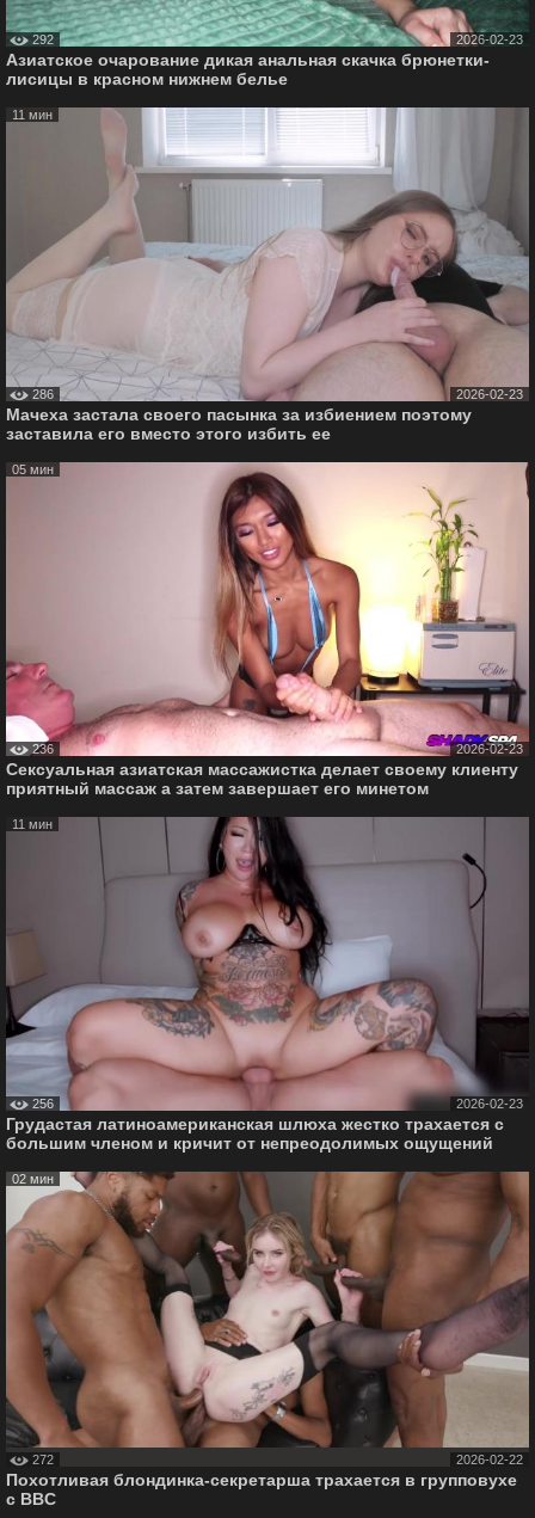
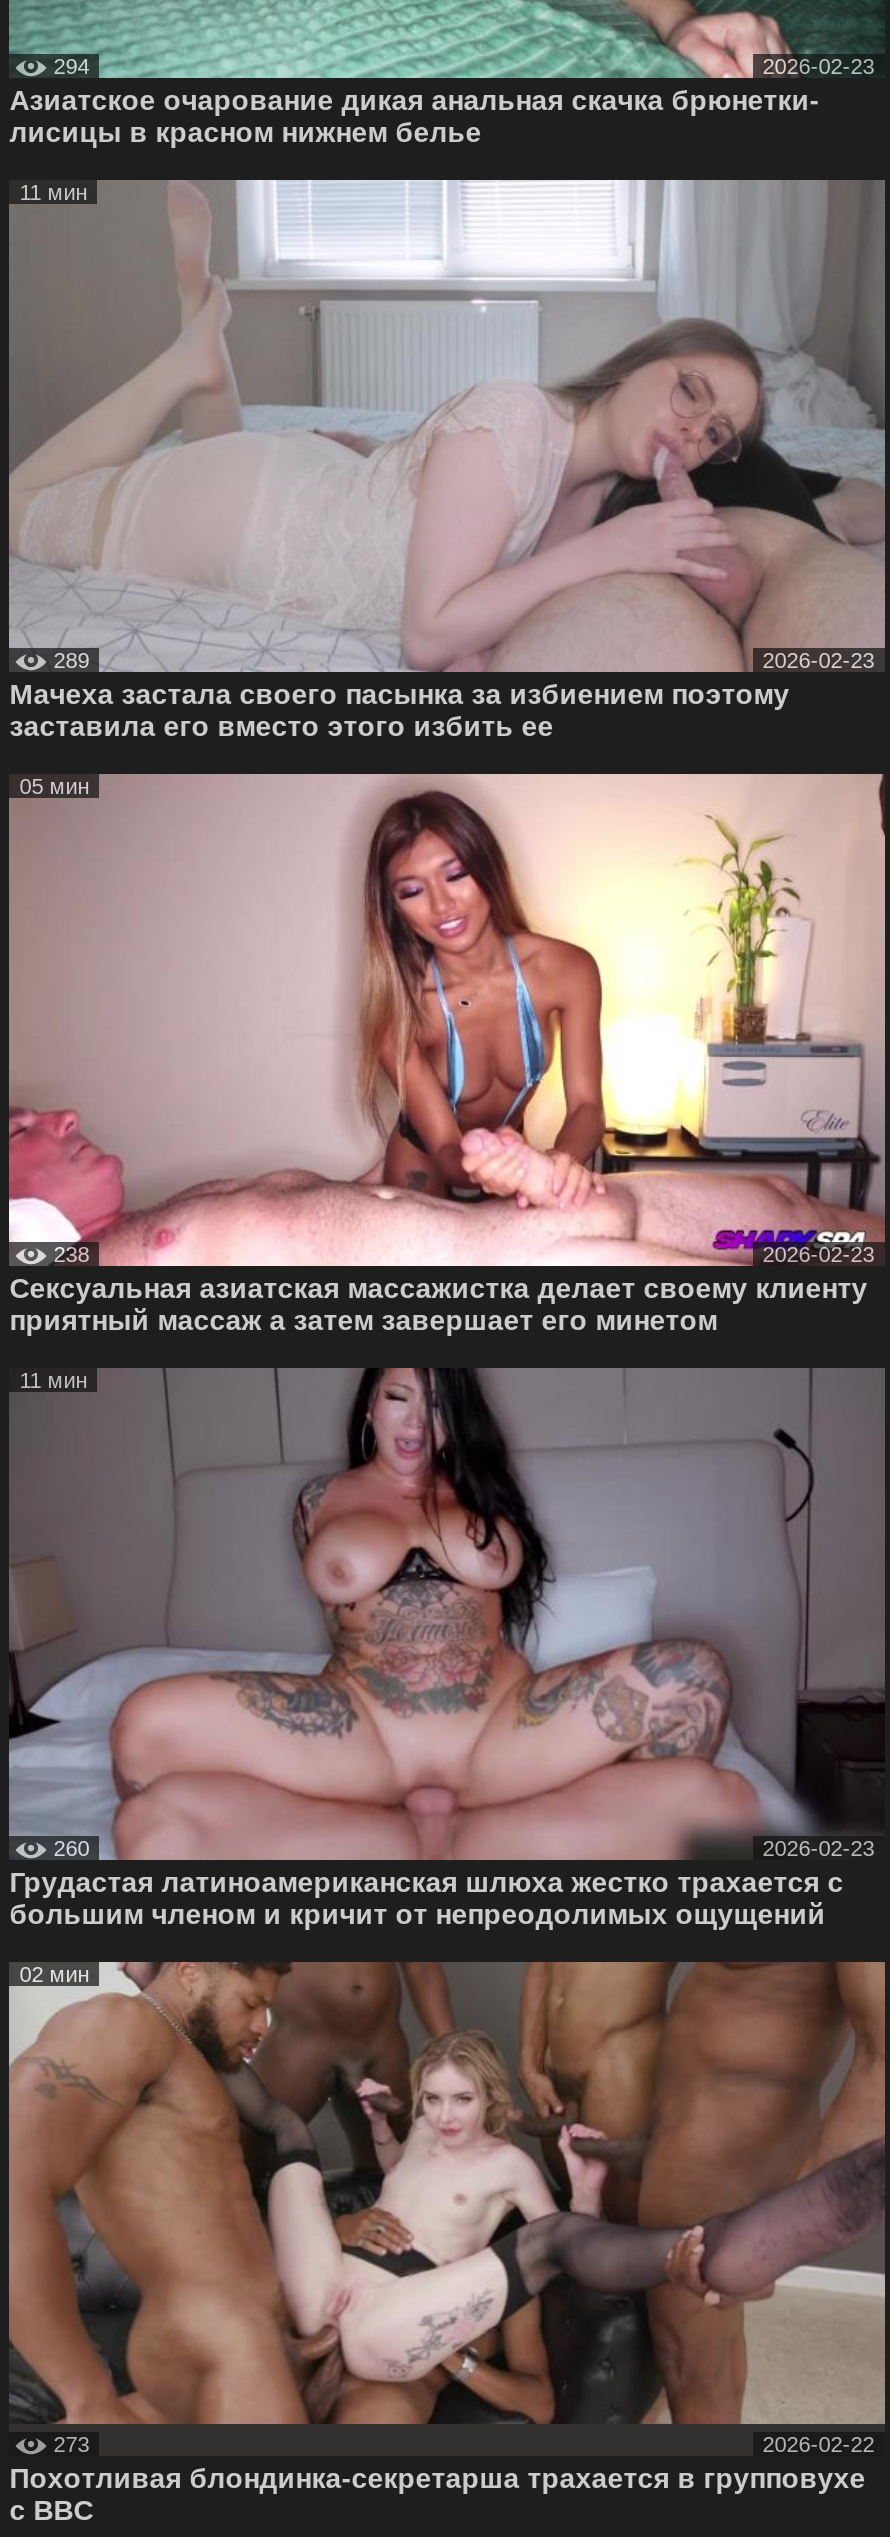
[32,32,54,47] 292 -> [53,54,89,78] 294
[32,387,54,402] 286 -> [53,648,89,672] 289
[32,742,54,756] 236 -> [53,1243,89,1267] 238
[32,1097,54,1111] 256 -> [53,1837,89,1861] 260
[32,1452,54,1466] 272 -> [53,2431,89,2455] 273

